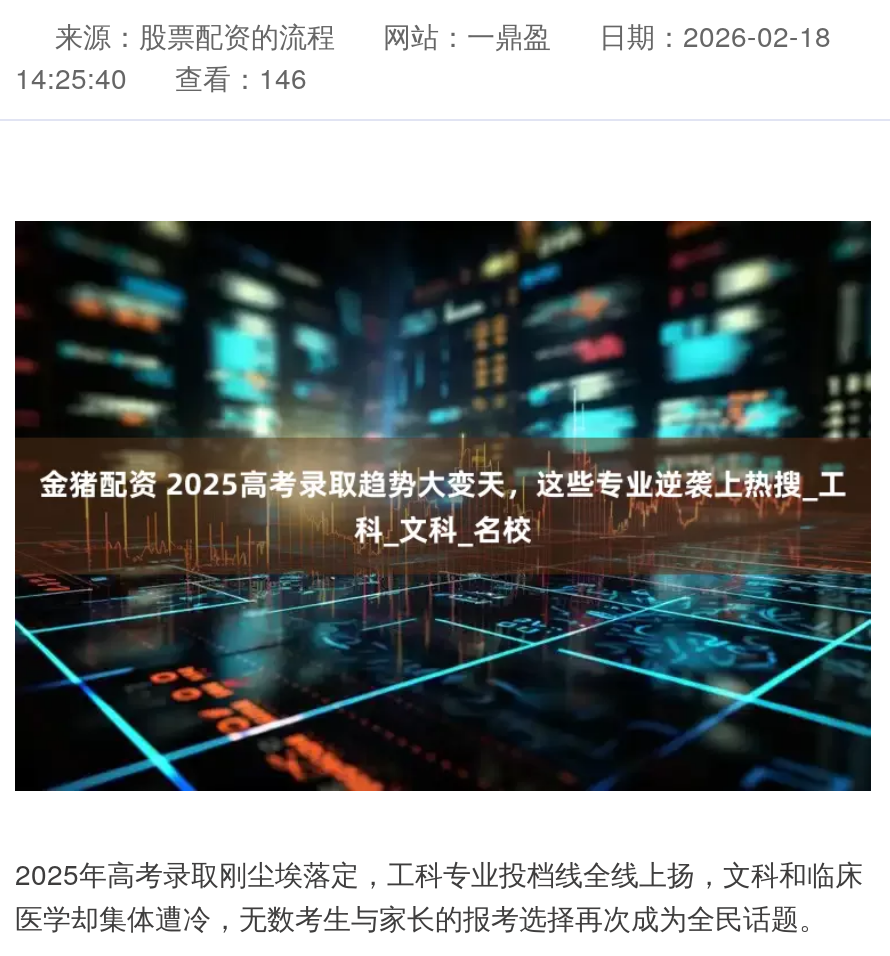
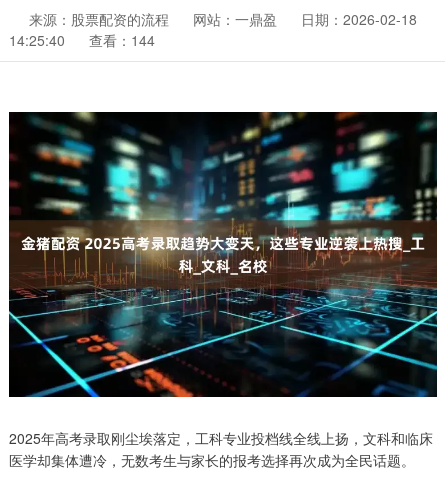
[15,57,307,97] 14:25:40 查看：146 -> [9,30,155,50] 14:25:40 查看：144

